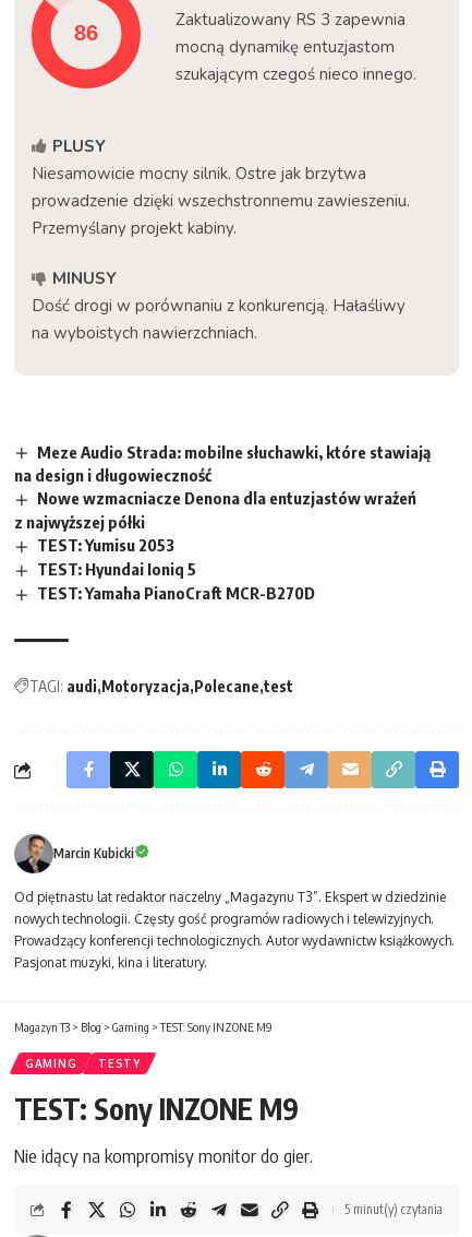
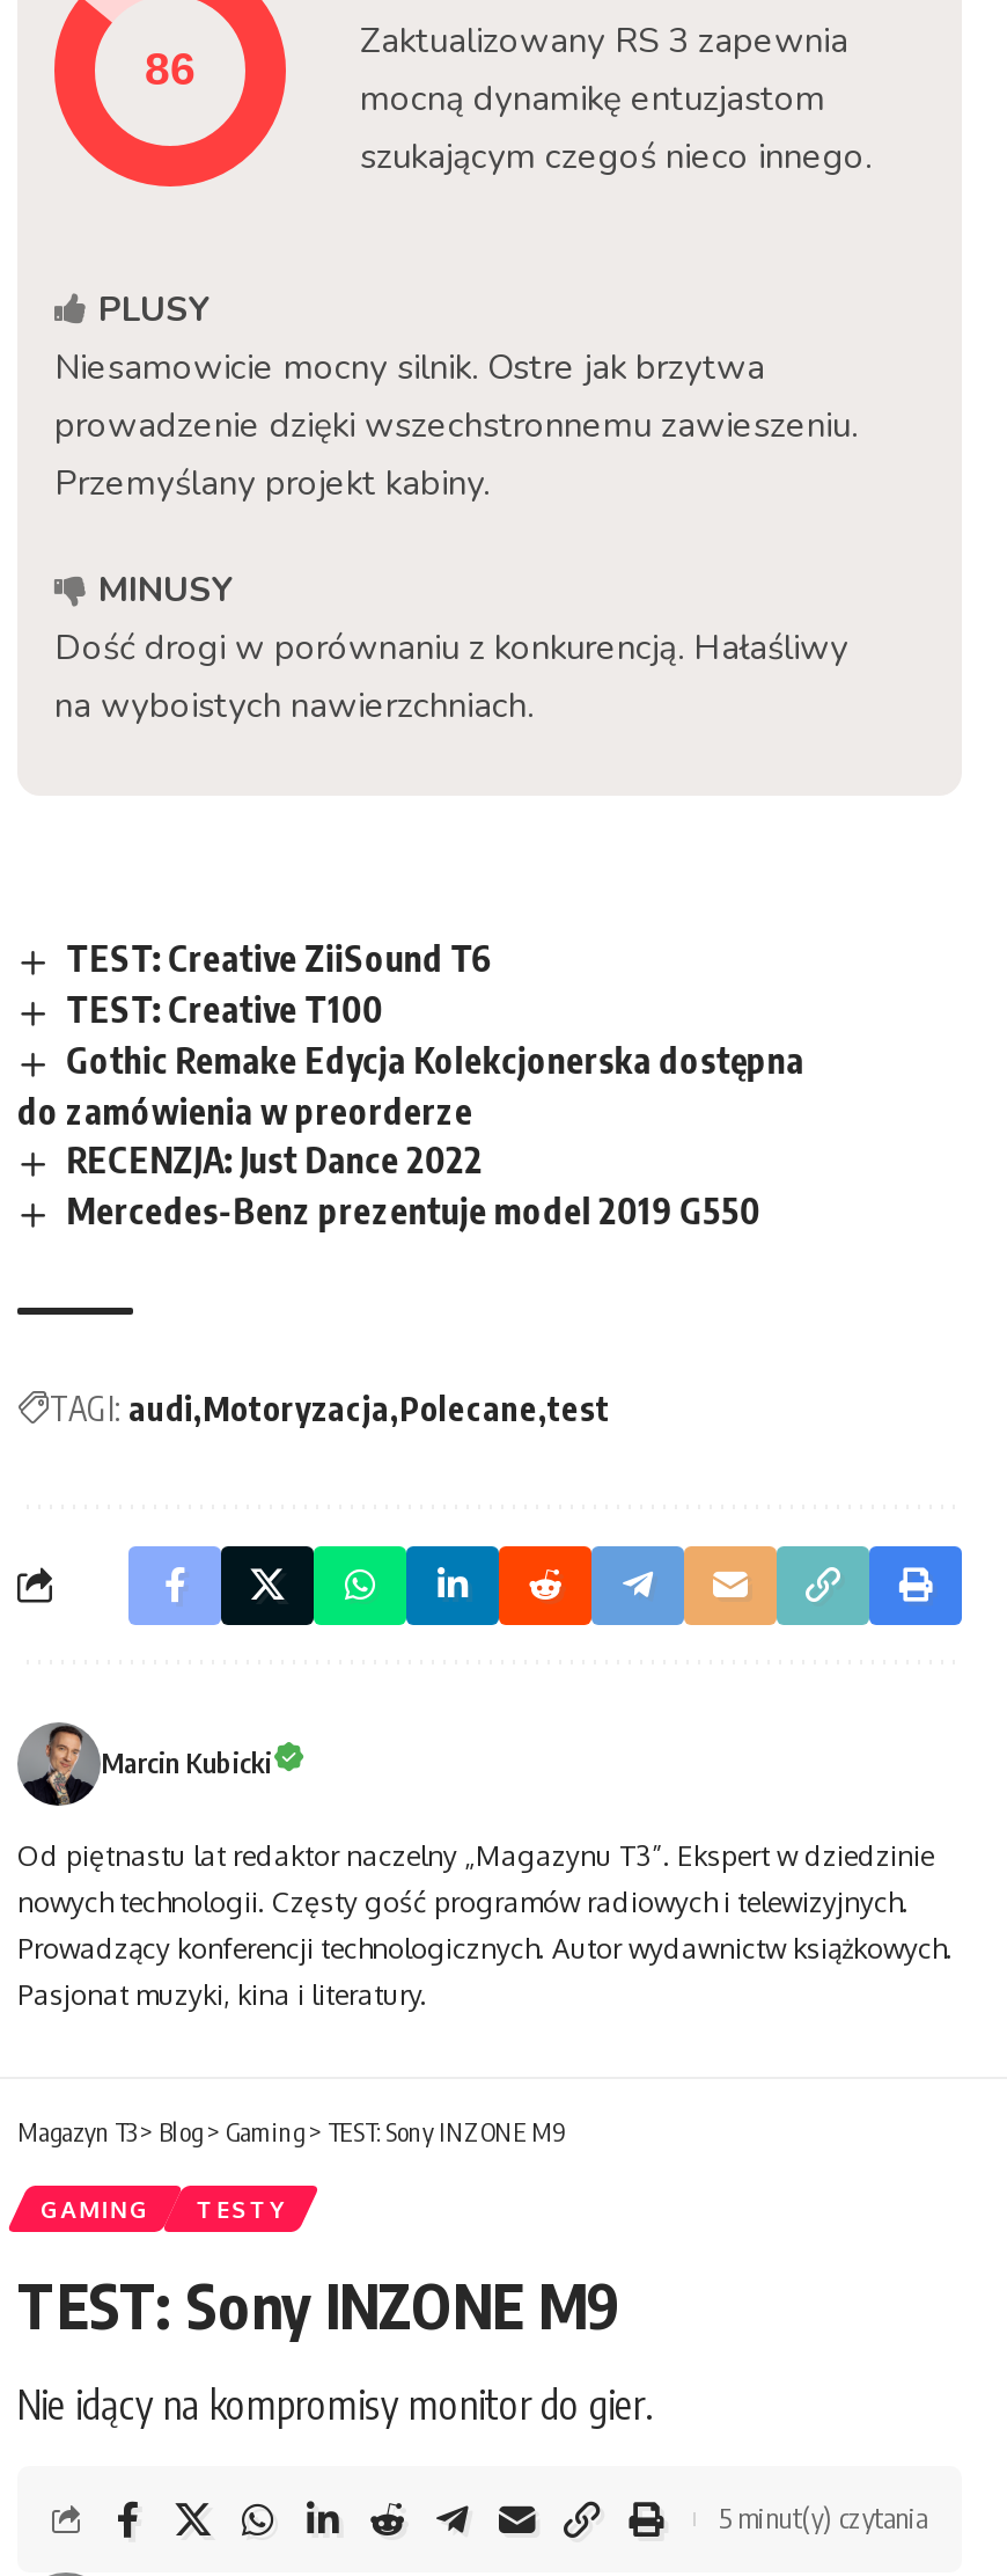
[14,442,431,603] Meze Audio Strada: mobilne słuchawki, które stawiają | na design i długowieczność | Nowe wzmacniacze Denona dla entuzjastów wrażeń | z najwyższej półki | TEST: Yumisu 2053 | TEST: Hyundai Ioniq 5 | TEST: Yamaha PianoCraft MCR-B270D -> [17,937,805,1230] TEST: Creative ZiiSound T6 | TEST: Creative T100 | Gothic Remake Edycja Kolekcjonerska dostępna | do zamówienia w preorderze | RECENZJA: Just Dance 2022 | Mercedes-Benz prezentuje model 2019 G550

